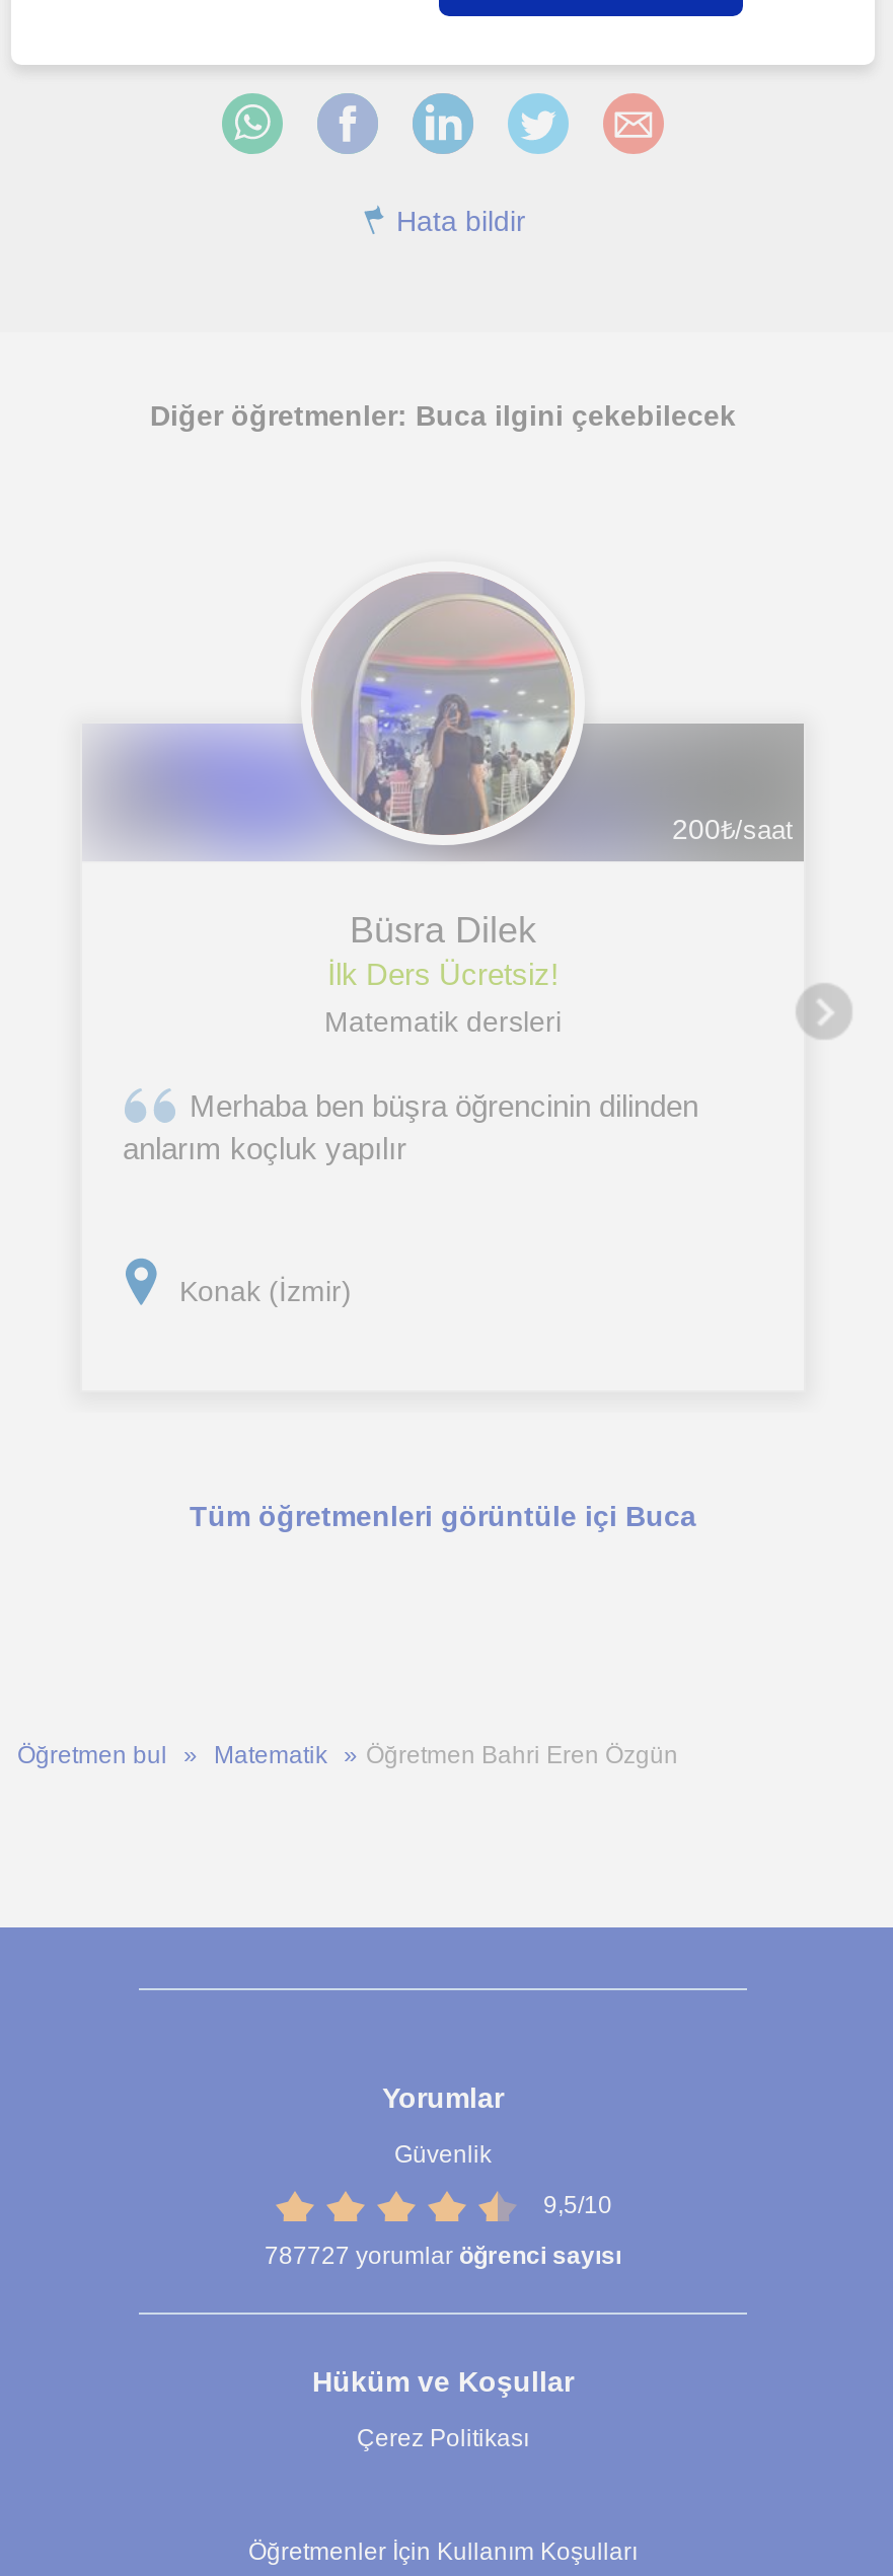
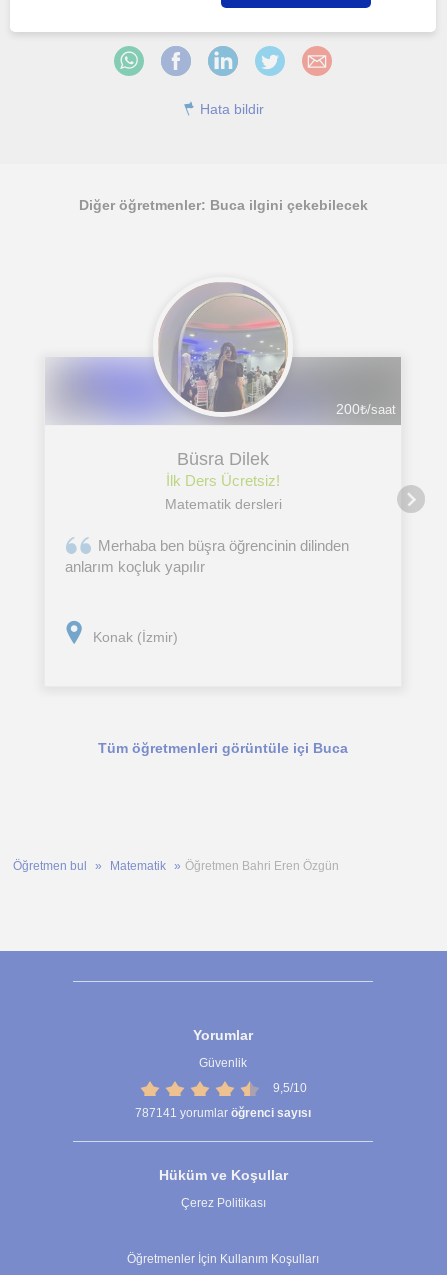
[265,2241,621,2270] 787727 yorumlar öğrenci sayısı -> [135,1106,311,1120] 787141 yorumlar öğrenci sayısı

